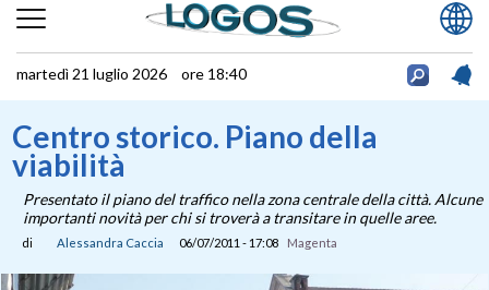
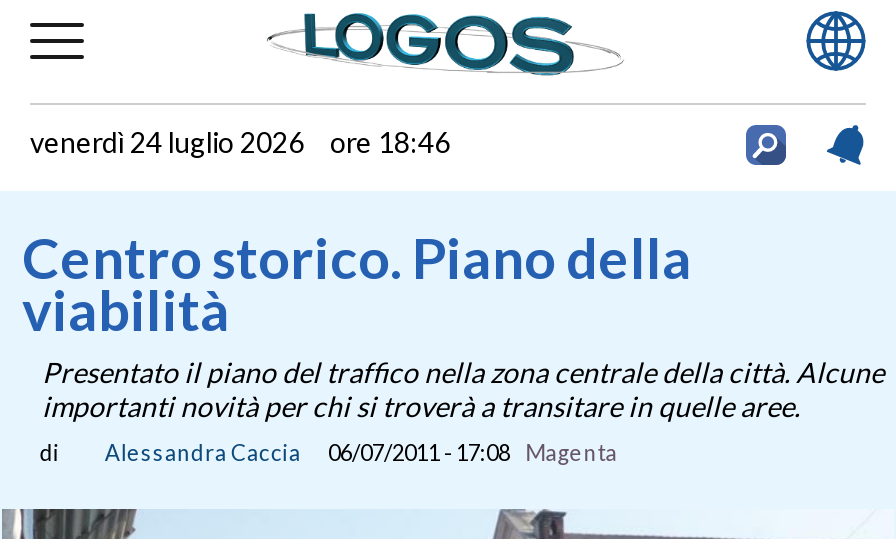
[16,64,247,82] martedì 21 luglio 2026 ore 18:40 -> [30,124,450,158] venerdì 24 luglio 2026 ore 18:46

